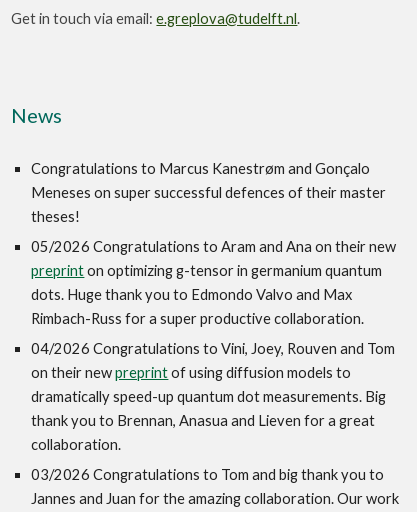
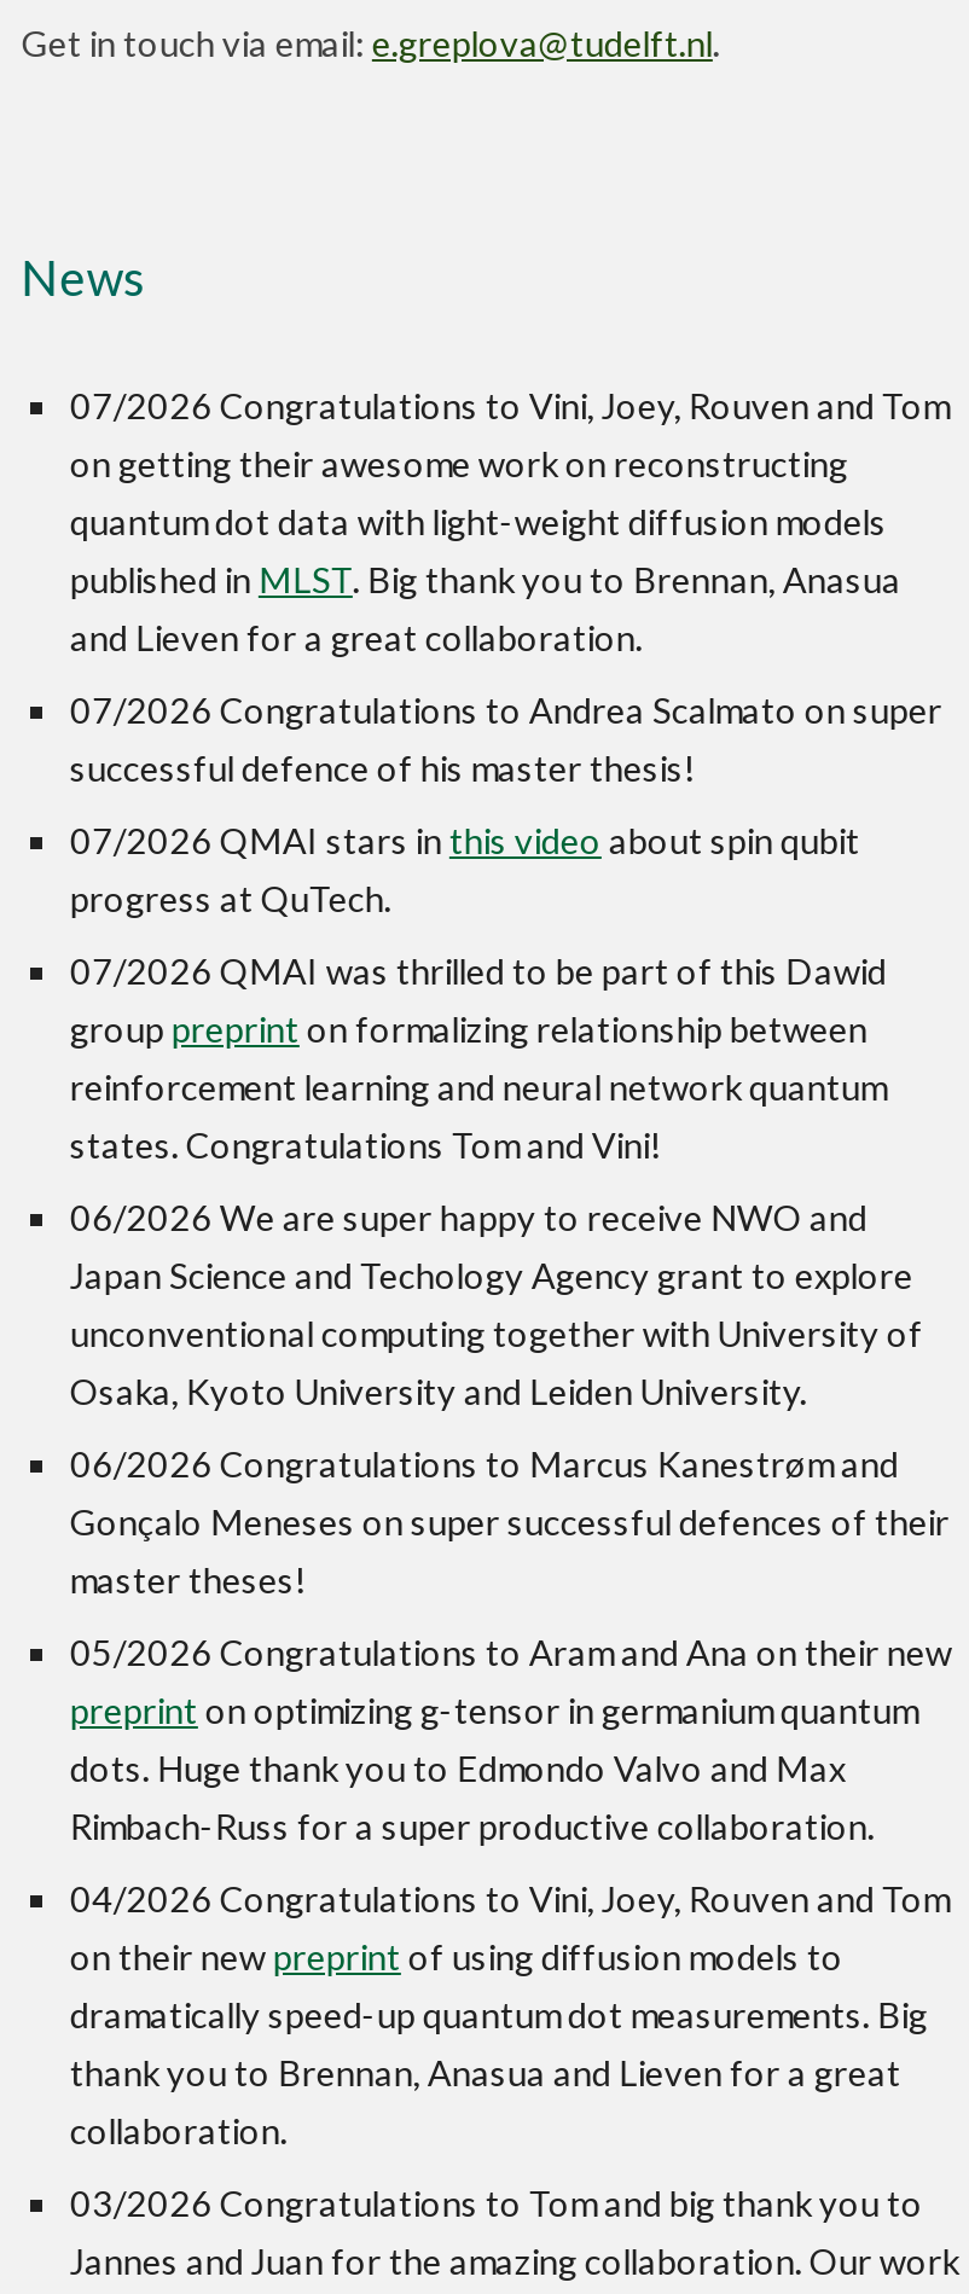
[31,160,386,225] Congratulations to Marcus Kanestrøm and Gonçalo | Meneses on super successful defences of their master | theses! -> [70,385,949,1601] 07/2026 Congratulations to Vini, Joey, Rouven and Tom | on getting their awesome work on reconstructing | quantum dot data with light-weight diffusion models | published in MLST. Big thank you to Brennan, Anasua | and Lieven for a great collaboration. | 07/2026 Congratulations to Andrea Scalmato on super | successful defence of his master thesis! | 07/2026 QMAI stars in this video about spin qubit | progress at QuTech. | 07/2026 QMAI was thrilled to be part of this Dawid | group preprint on formalizing relationship between | reinforcement learning and neural network quantum | states. Congratulations Tom and Vini! | 06/2026 We are super happy to receive NWO and | Japan Science and Techology Agency grant to explore | unconventional computing together with University of | Osaka, Kyoto University and Leiden University. | 06/2026 Congratulations to Marcus Kanestrøm and | Gonçalo Meneses on super successful defences of their | master theses!

